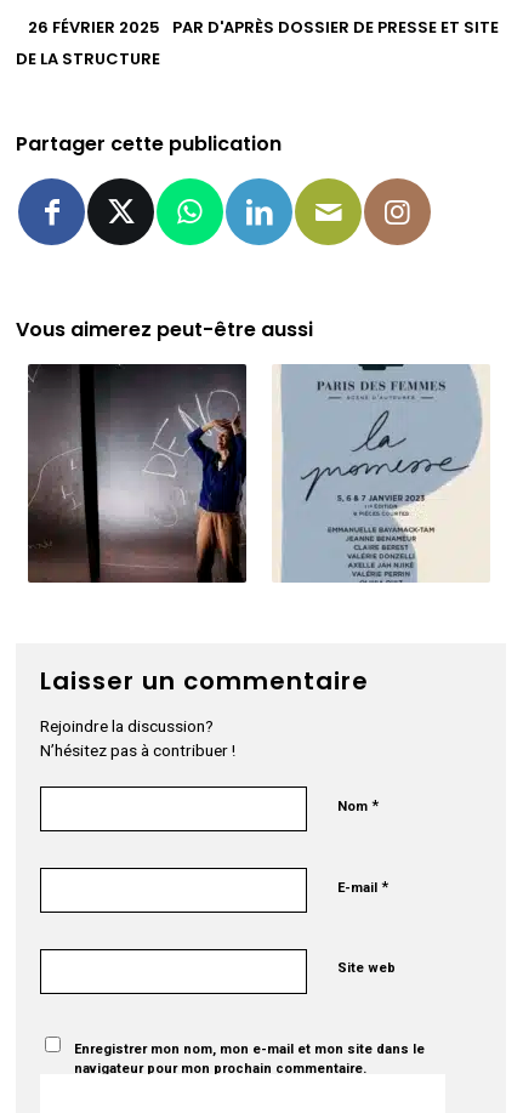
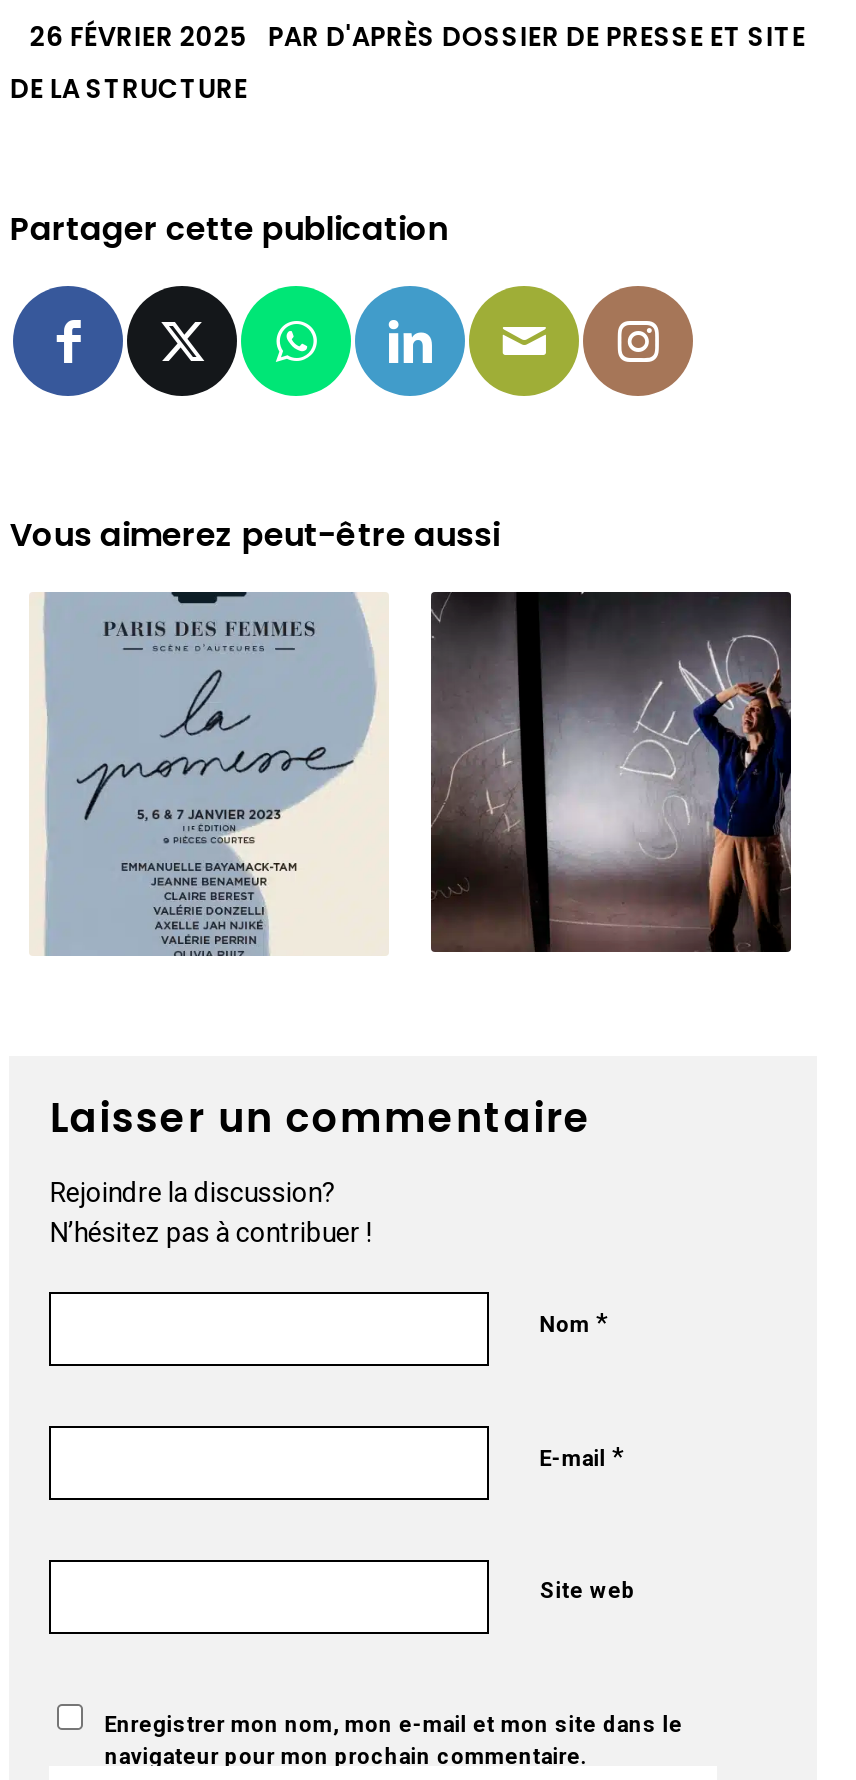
[27,363,248,584] [image] -> [29,590,389,956] [image]
[272,364,490,583] [image] -> [429,590,793,954] [image]

